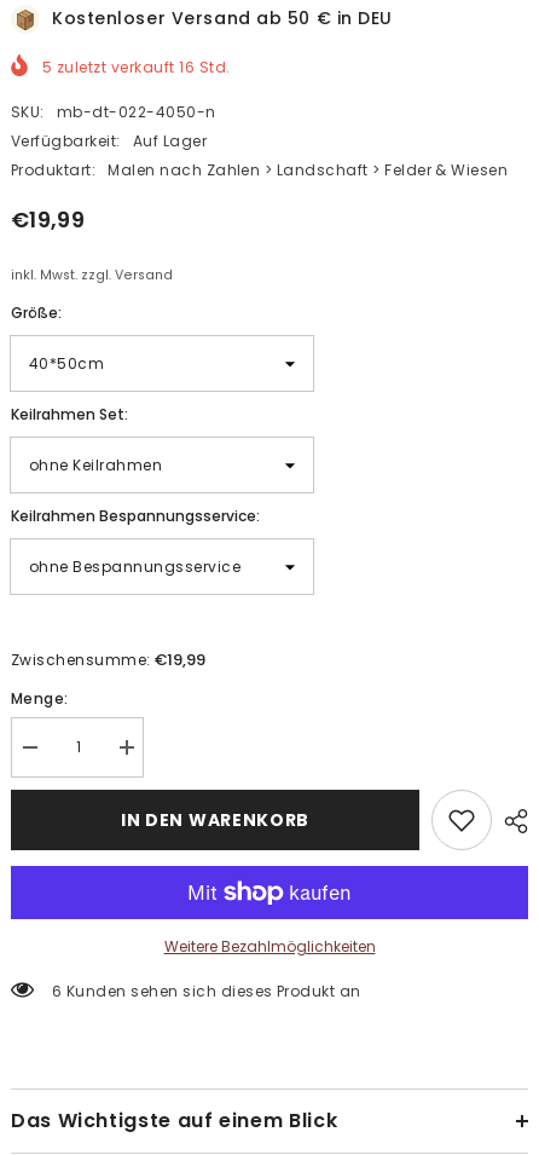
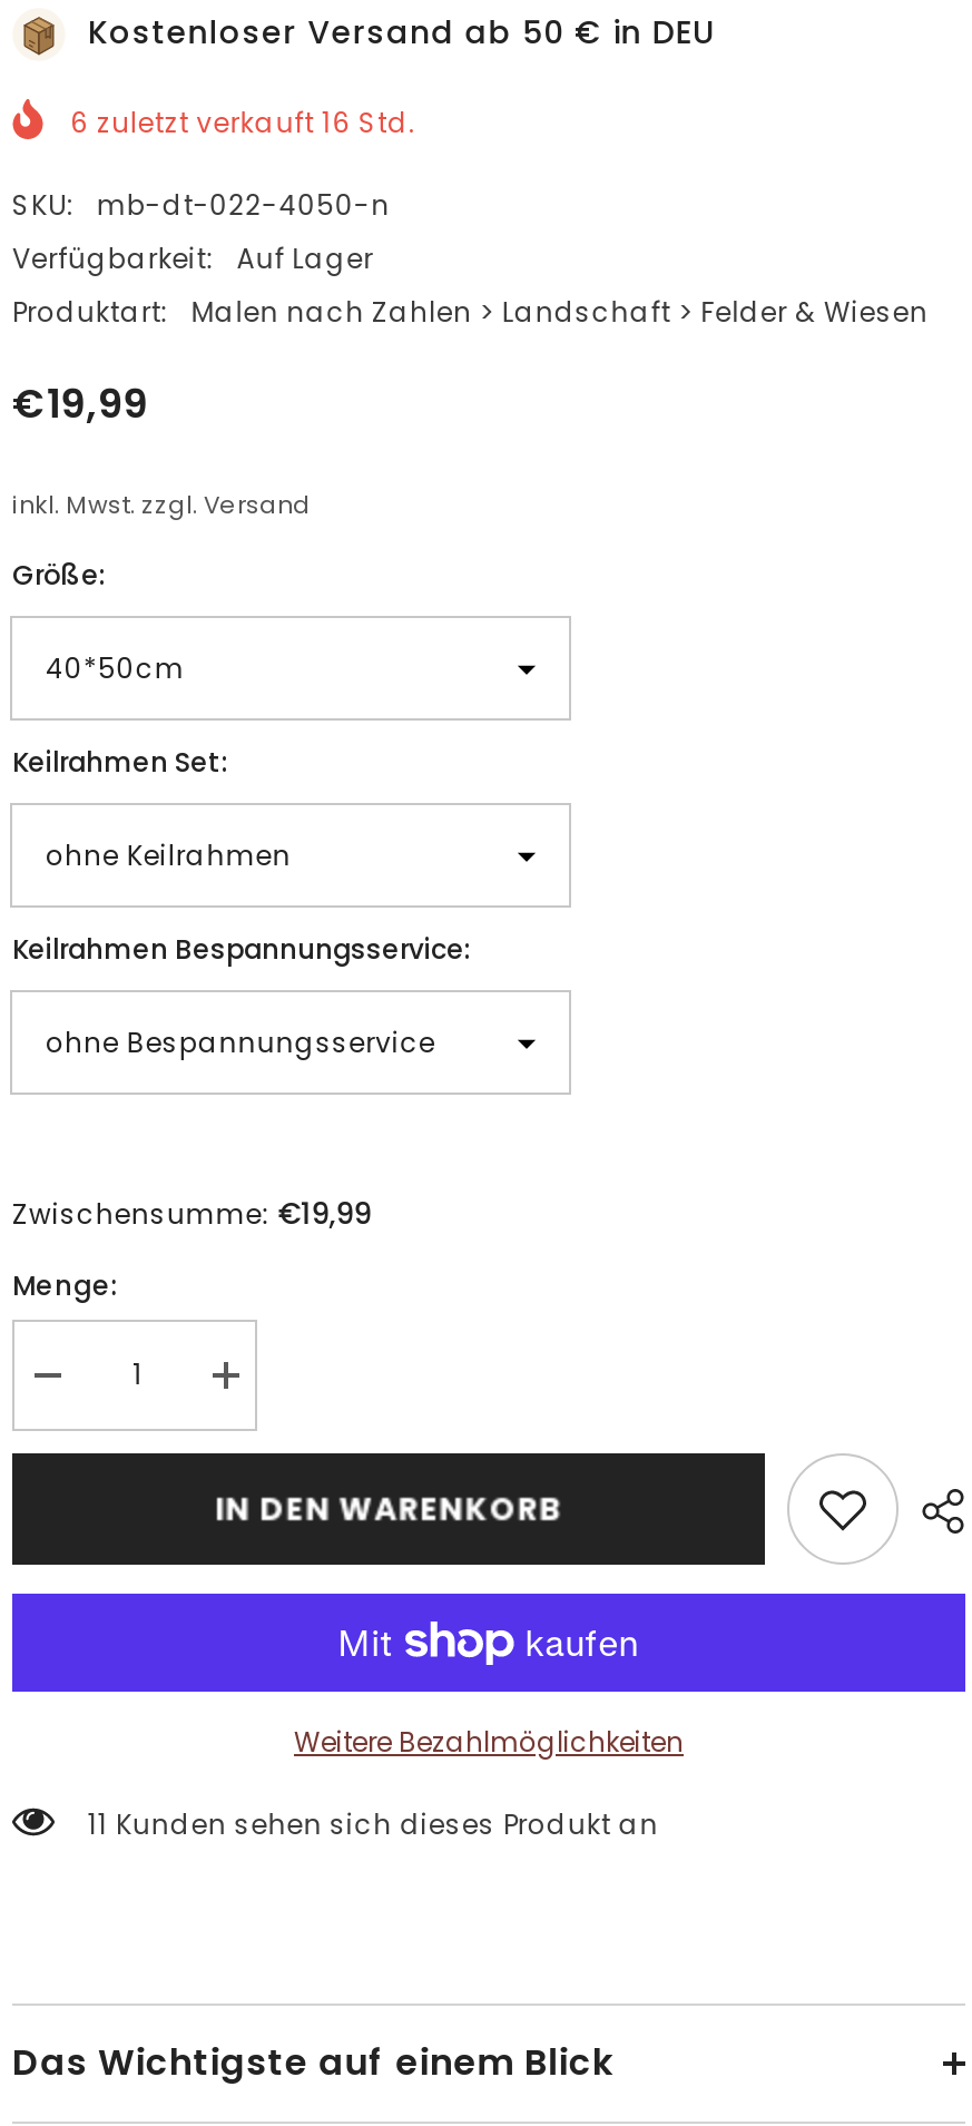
[42,56,230,77] 5 zuletzt verkauft 16 Std. -> [70,103,416,141] 6 zuletzt verkauft 16 Std.
[52,980,361,1001] 6 Kunden sehen sich dieses Produkt an -> [88,1804,658,1842] 11 Kunden sehen sich dieses Produkt an

